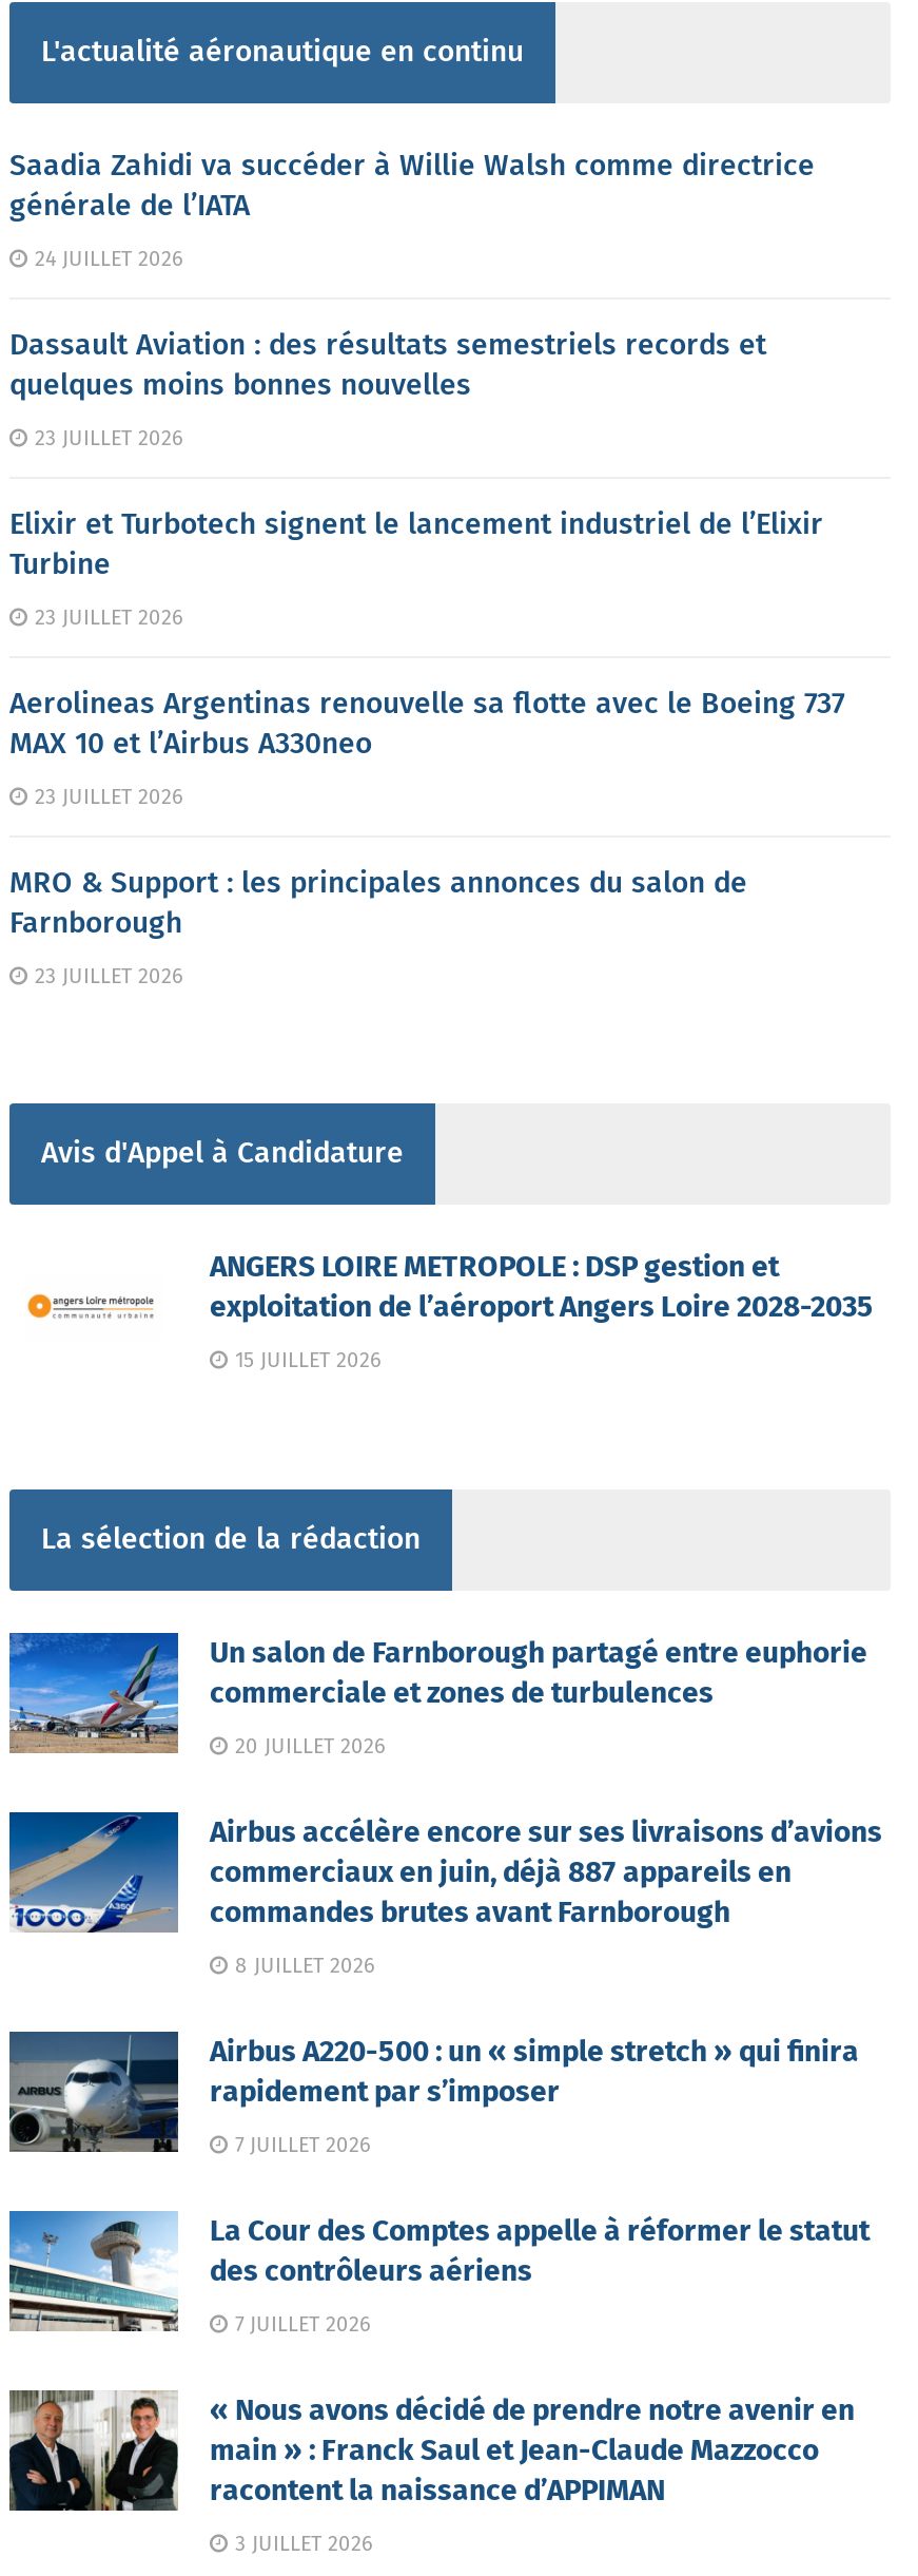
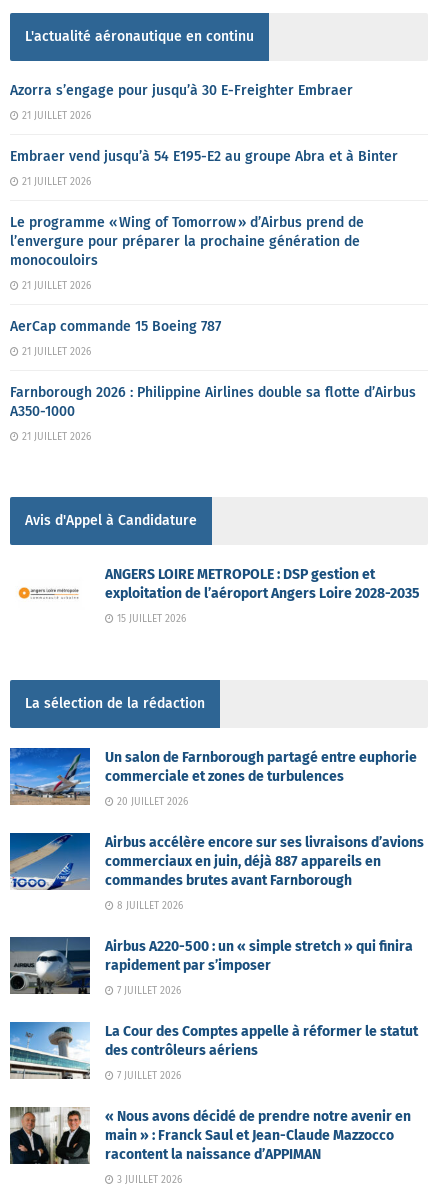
[9,148,815,224] Saadia Zahidi va succéder à Willie Walsh comme directrice | générale de l’IATA -> [10,81,353,98] Azorra s’engage pour jusqu’à 30 E-Freighter Embraer
[28,247,182,272] 24 JUILLET 2026 -> [19,109,91,121] 21 JUILLET 2026
[9,327,766,403] Dassault Aviation : des résultats semestriels records et | quelques moins bonnes nouvelles -> [10,147,398,164] Embraer vend jusqu’à 54 E195-E2 au groupe Abra et à Binter
[28,426,182,451] 23 JUILLET 2026 -> [19,175,91,187] 21 JUILLET 2026
[9,506,823,582] Elixir et Turbotech signent le lancement industriel de l’Elixir | Turbine -> [10,213,364,268] Le programme « Wing of Tomorrow » d’Airbus prend de | l’envergure pour préparer la prochaine génération de | monocouloirs
[28,605,182,631] 23 JUILLET 2026 -> [19,279,91,291] 21 JUILLET 2026
[9,686,844,762] Aerolineas Argentinas renouvelle sa flotte avec le Boeing 737 | MAX 10 et l’Airbus A330neo -> [10,317,221,334] AerCap commande 15 Boeing 787
[28,785,182,810] 23 JUILLET 2026 -> [19,345,91,357] 21 JUILLET 2026
[9,865,747,941] MRO & Support : les principales annonces du salon de | Farnborough -> [10,383,416,419] Farnborough 2026 : Philippine Airlines double sa flotte d’Airbus | A350-1000
[28,964,182,989] 23 JUILLET 2026 -> [19,430,91,442] 21 JUILLET 2026

